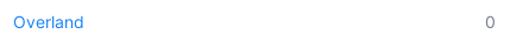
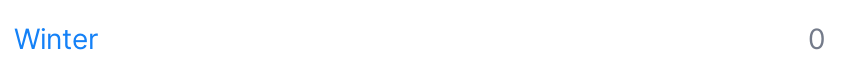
[13,11,84,31] Overland -> [14,20,98,54] Winter

